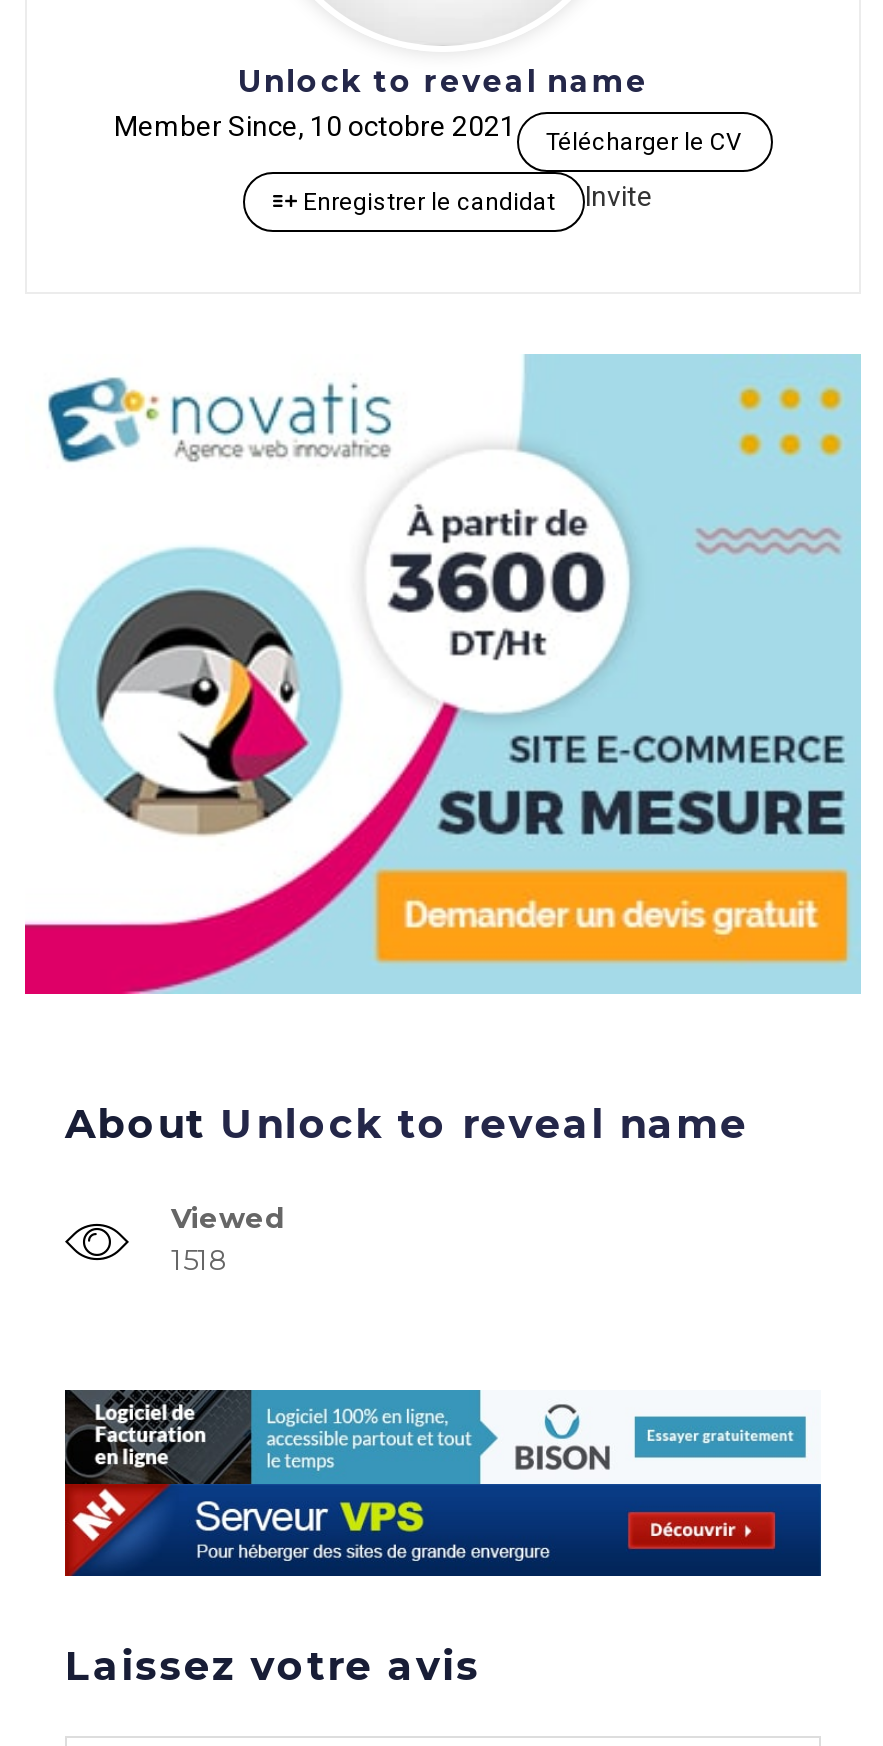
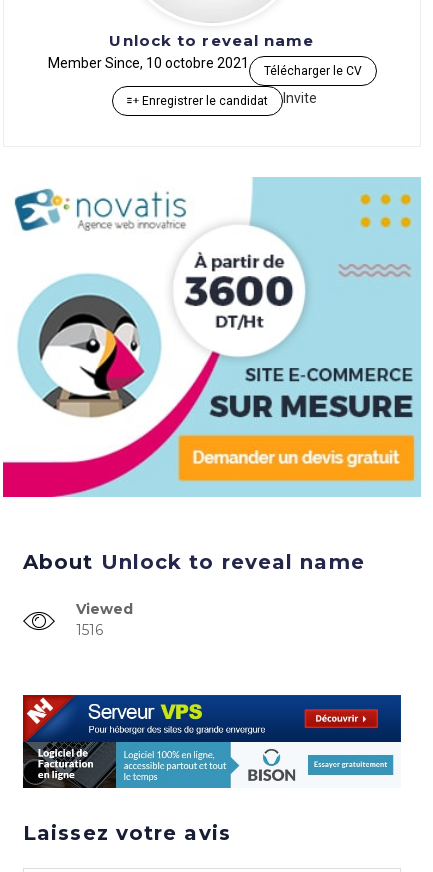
[171,1242,229,1278] 1518 -> [76,621,103,639] 1516
[63,1388,823,1578] [image] -> [22,694,402,789] [image]

